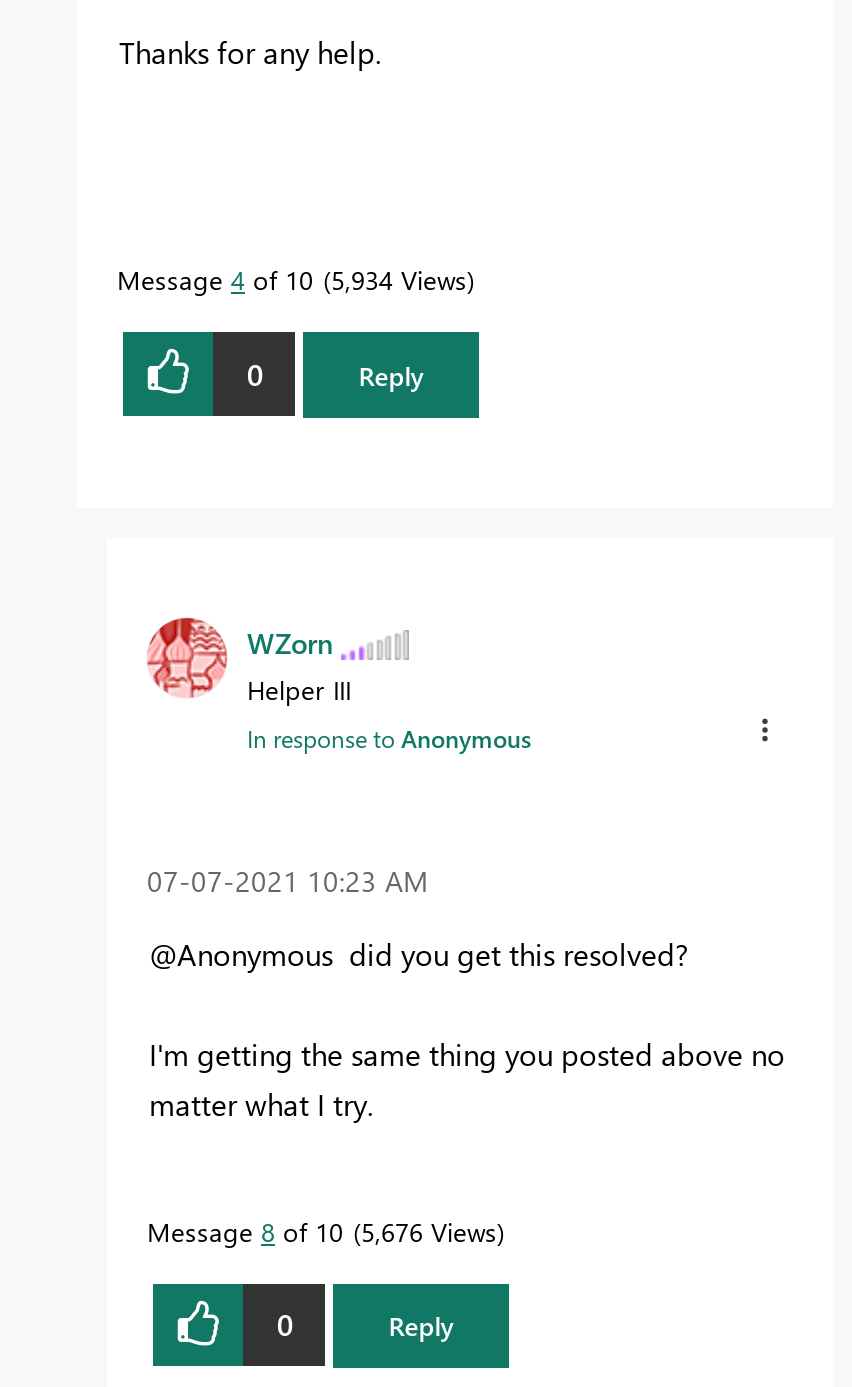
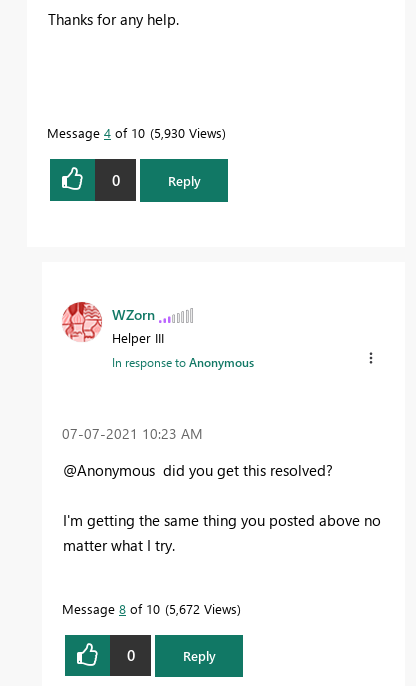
[117,263,467,297] Message 4 of 10 5,934 Views -> [47,124,222,141] Message 4 of 10 5,930 Views
[147,1214,497,1248] Message 8 of 10 5,676 Views -> [62,600,237,617] Message 8 of 10 5,672 Views

